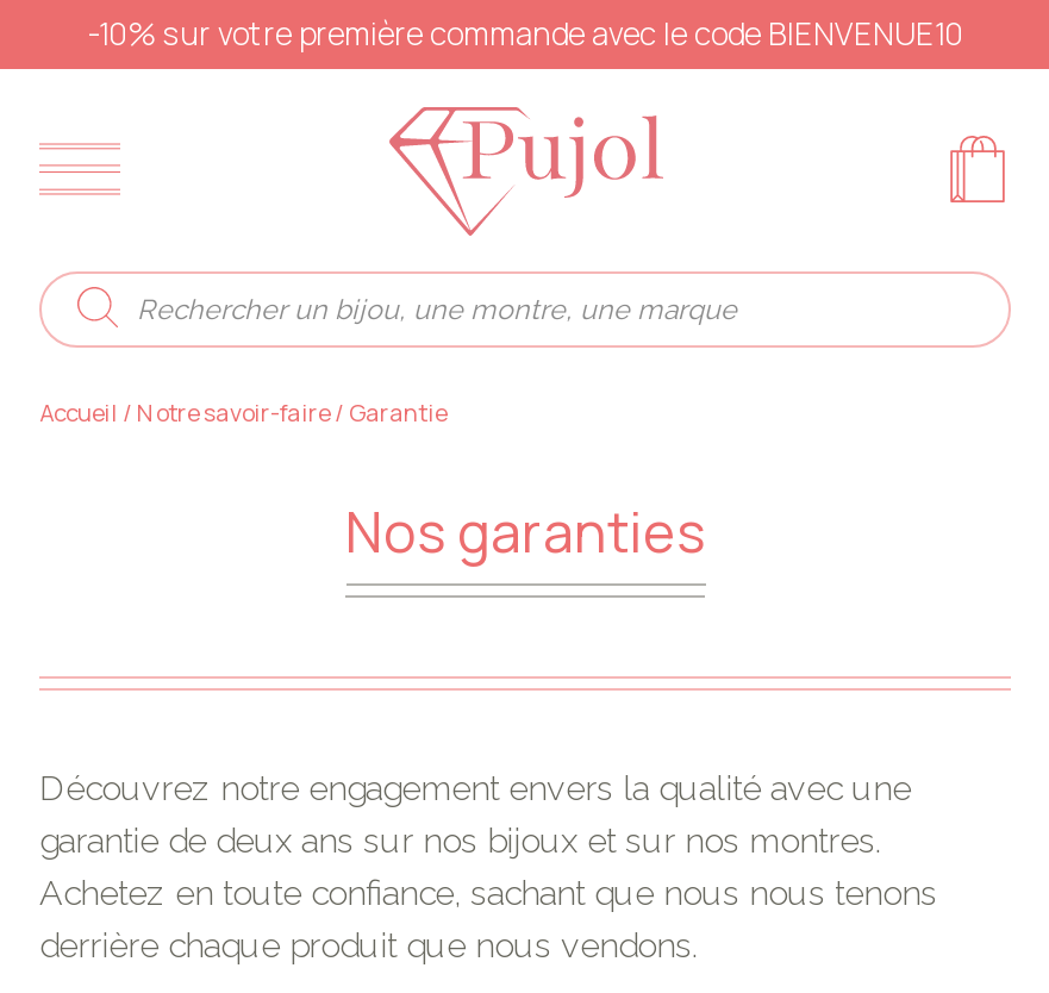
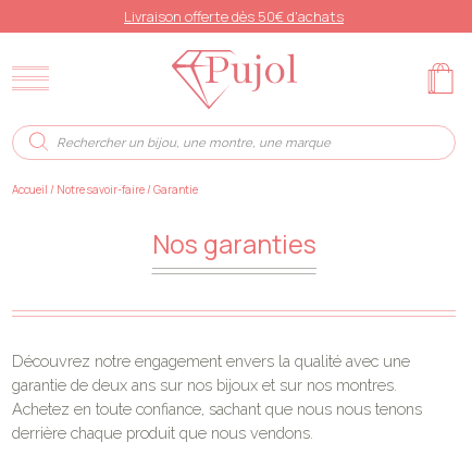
[87,12,963,55] -10% sur votre première commande avec le code BIENVENUE10 -> [124,7,344,26] Livraison offerte dès 50€ d'achats

